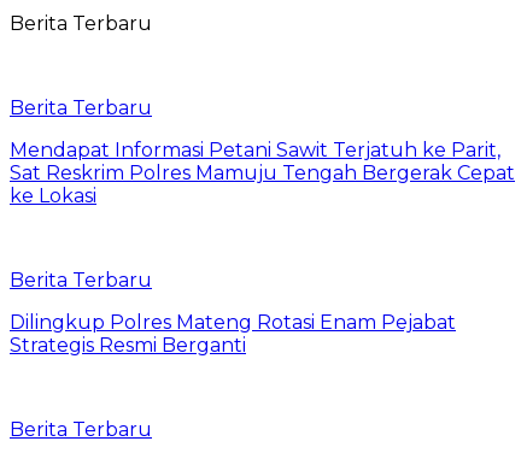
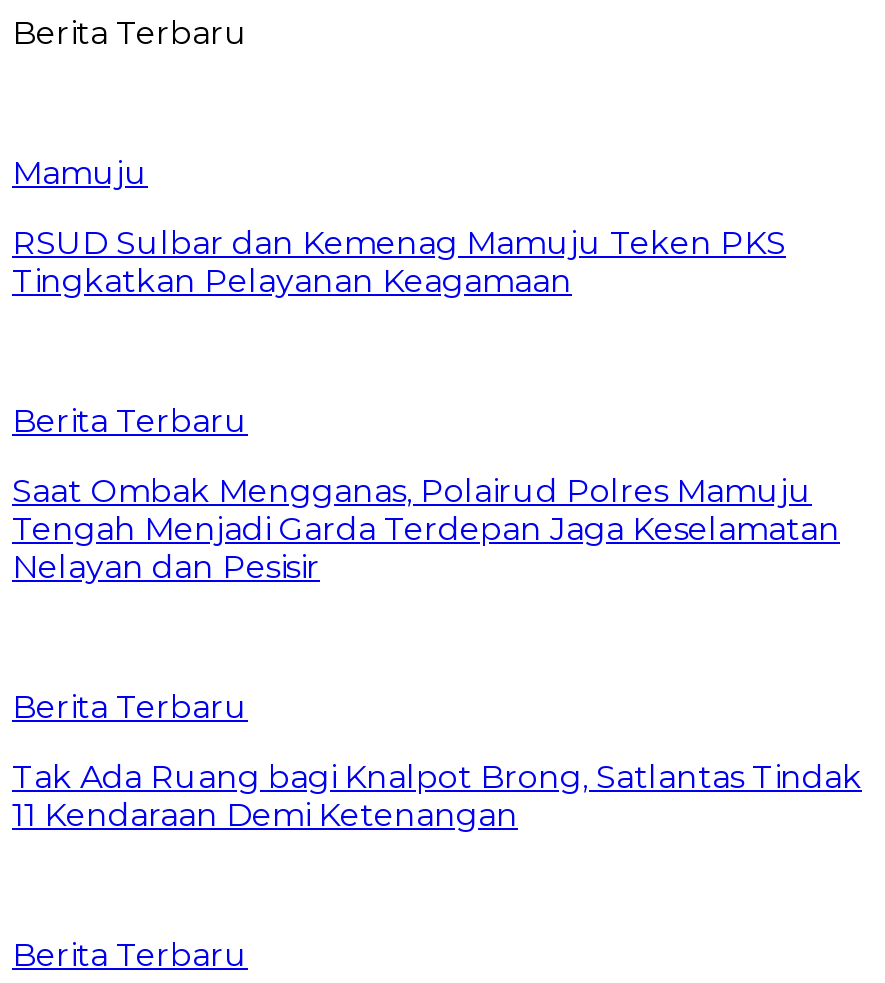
none -> [12,153,786,299] Mamuju | RSUD Sulbar dan Kemenag Mamuju Teken PKS | Tingkatkan Pelayanan Keagamaan
[10,138,515,207] Mendapat Informasi Petani Sawit Terjatuh ke Parit, | Sat Reskrim Polres Mamuju Tengah Bergerak Cepat | ke Lokasi -> [12,471,840,585] Saat Ombak Mengganas, Polairud Polres Mamuju | Tengah Menjadi Garda Terdepan Jaga Keselamatan | Nelayan dan Pesisir
[10,310,456,356] Dilingkup Polres Mateng Rotasi Enam Pejabat | Strategis Resmi Berganti -> [12,757,862,833] Tak Ada Ruang bagi Knalpot Brong, Satlantas Tindak | 11 Kendaraan Demi Ketenangan

